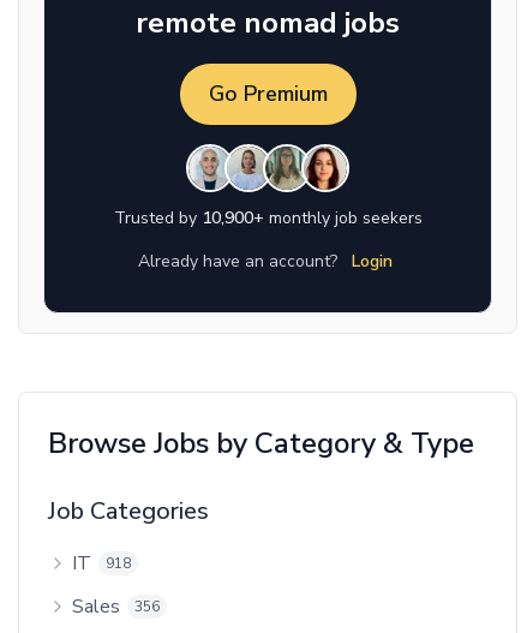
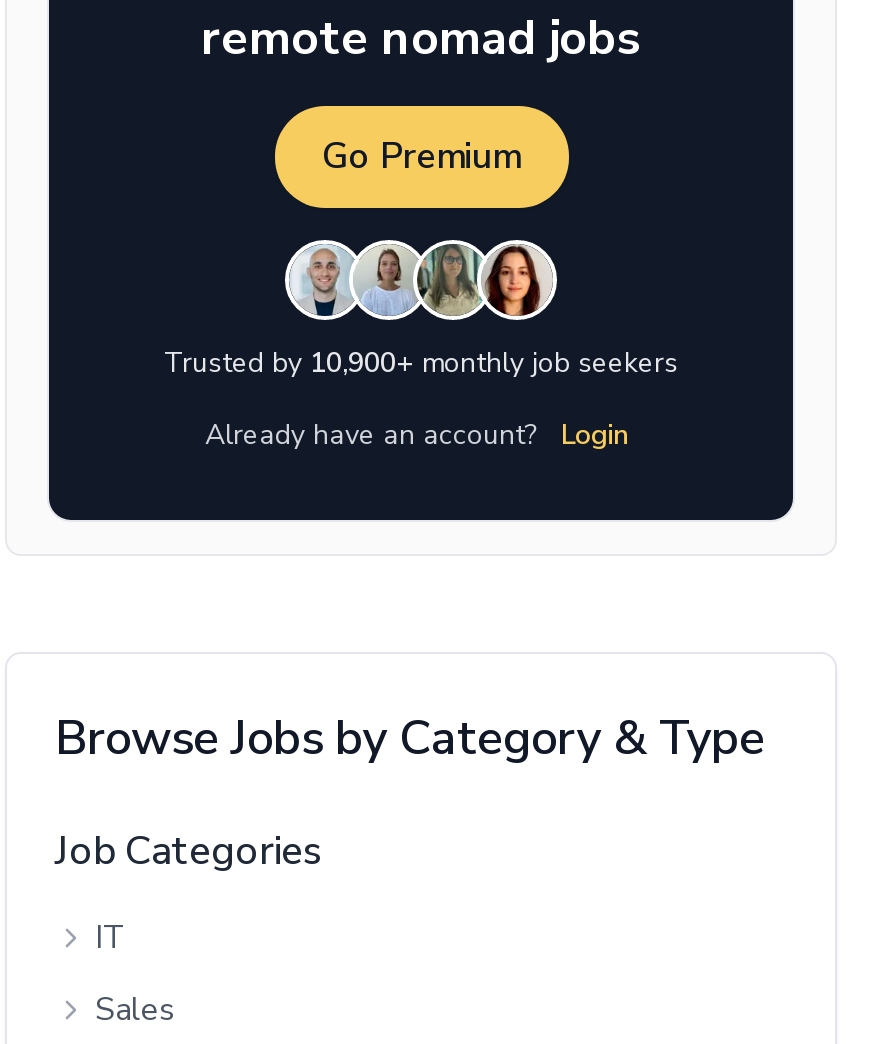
[106,553,131,573] 918 -> none
[134,597,160,616] 356 -> none

